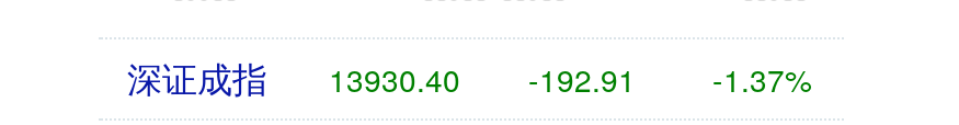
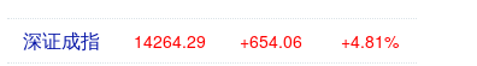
[329,58,460,102] 13930.40 -> [134,29,206,53] 14264.29
[528,58,636,102] -192.91 -> [240,29,302,53] +654.06
[712,58,811,102] -1.37% -> [341,29,399,53] +4.81%

